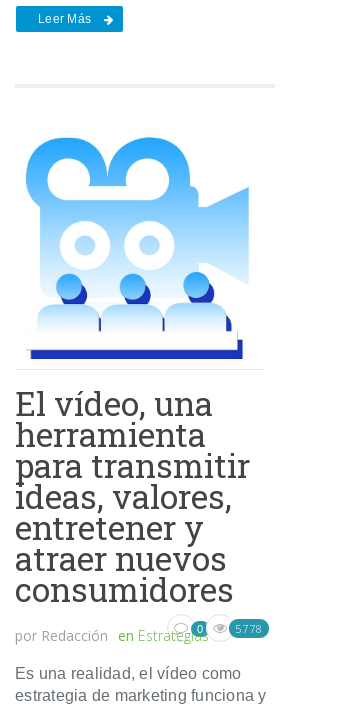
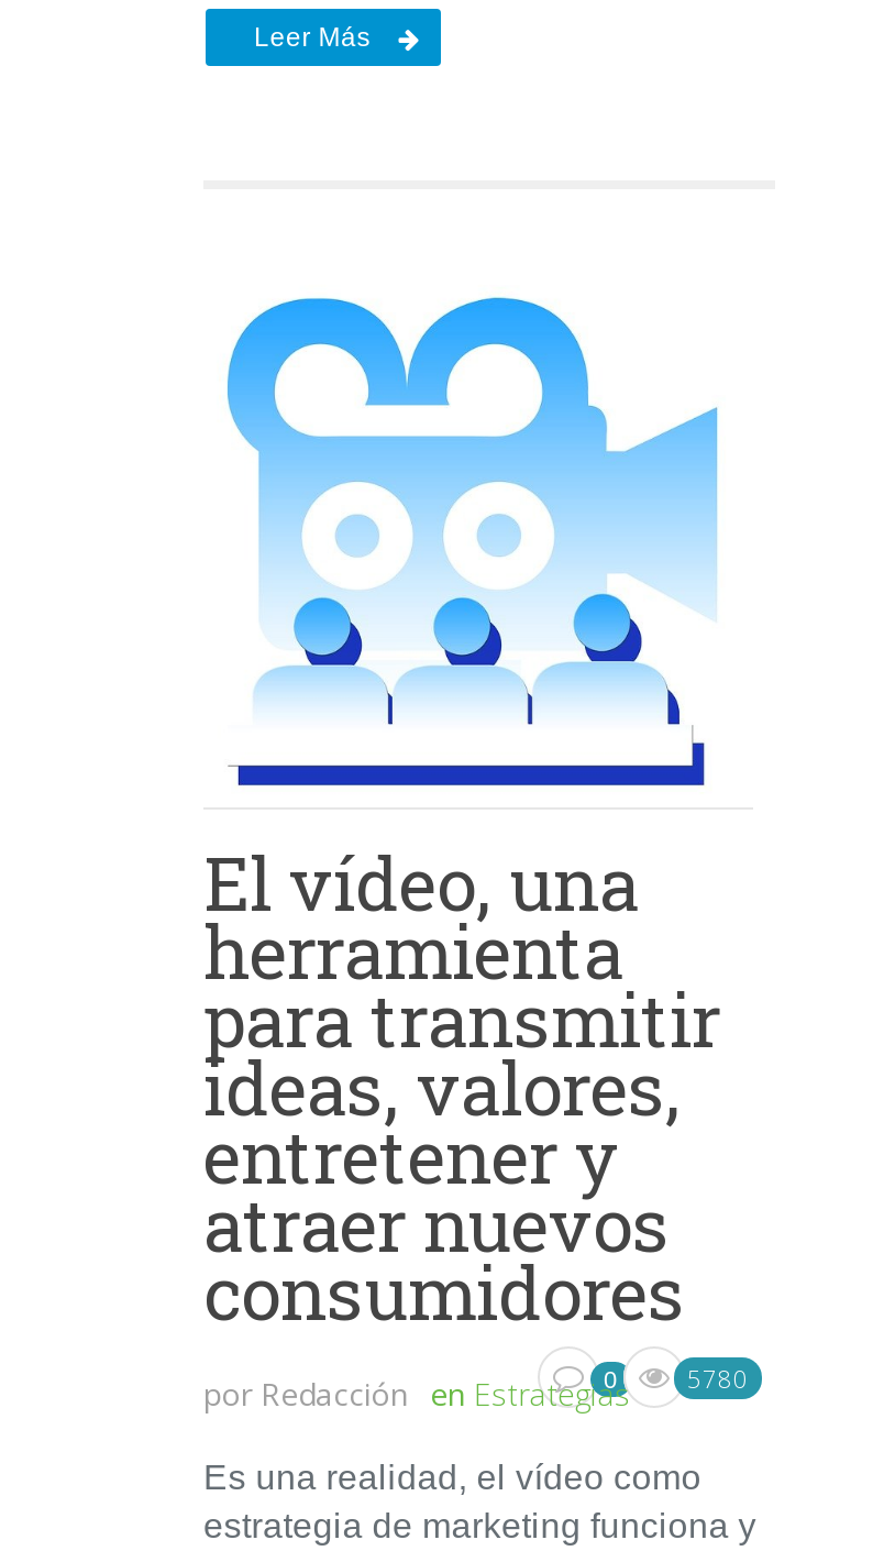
[235,621,263,636] 5778 -> [687,1361,749,1394] 5780

